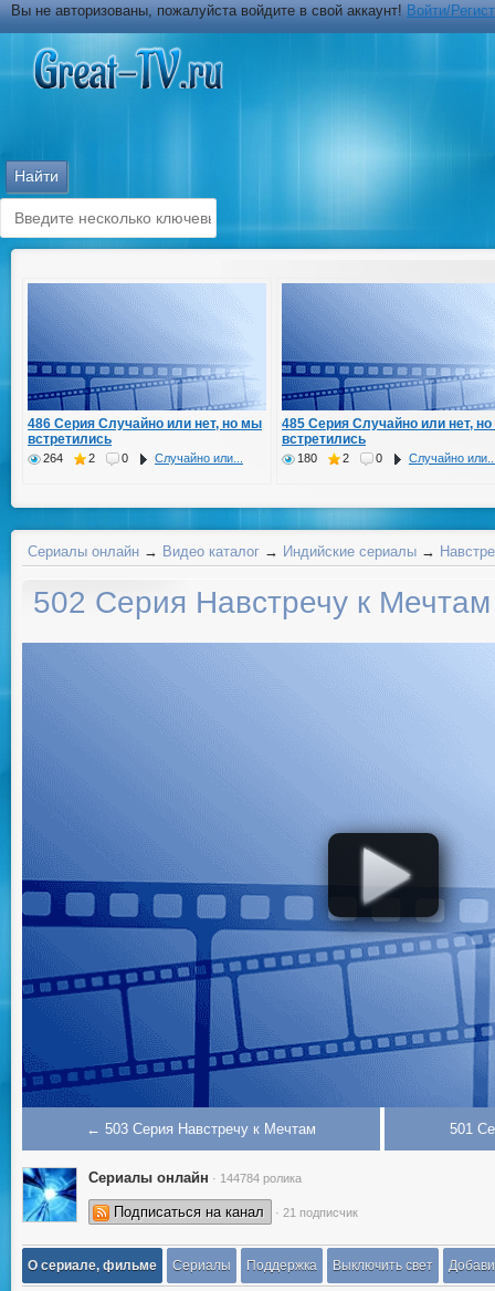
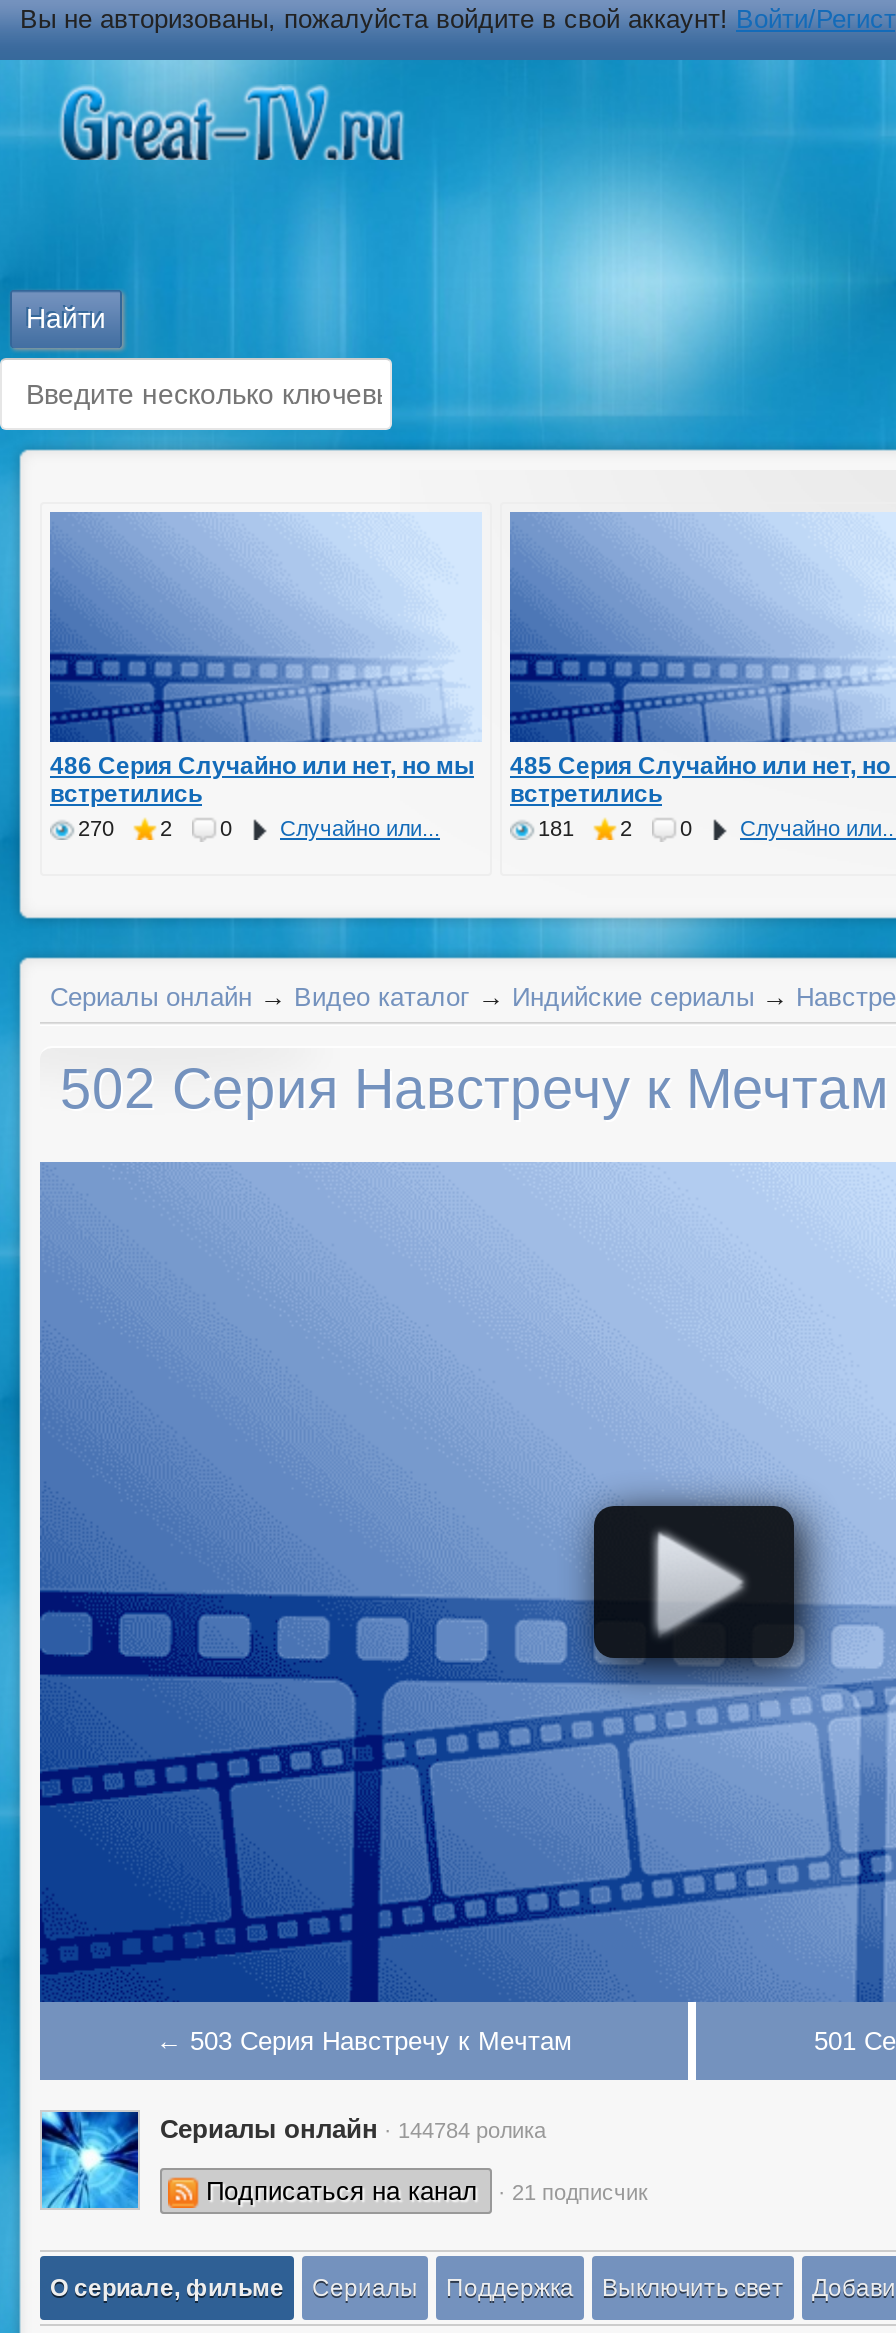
[43,451,243,465] 264 2 0 Случайно или... -> [78,816,440,840] 270 2 0 Случайно или...
[297,451,317,465] 180 -> [538,816,574,840] 181

